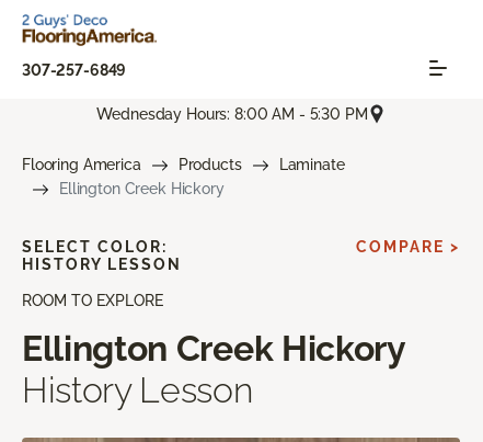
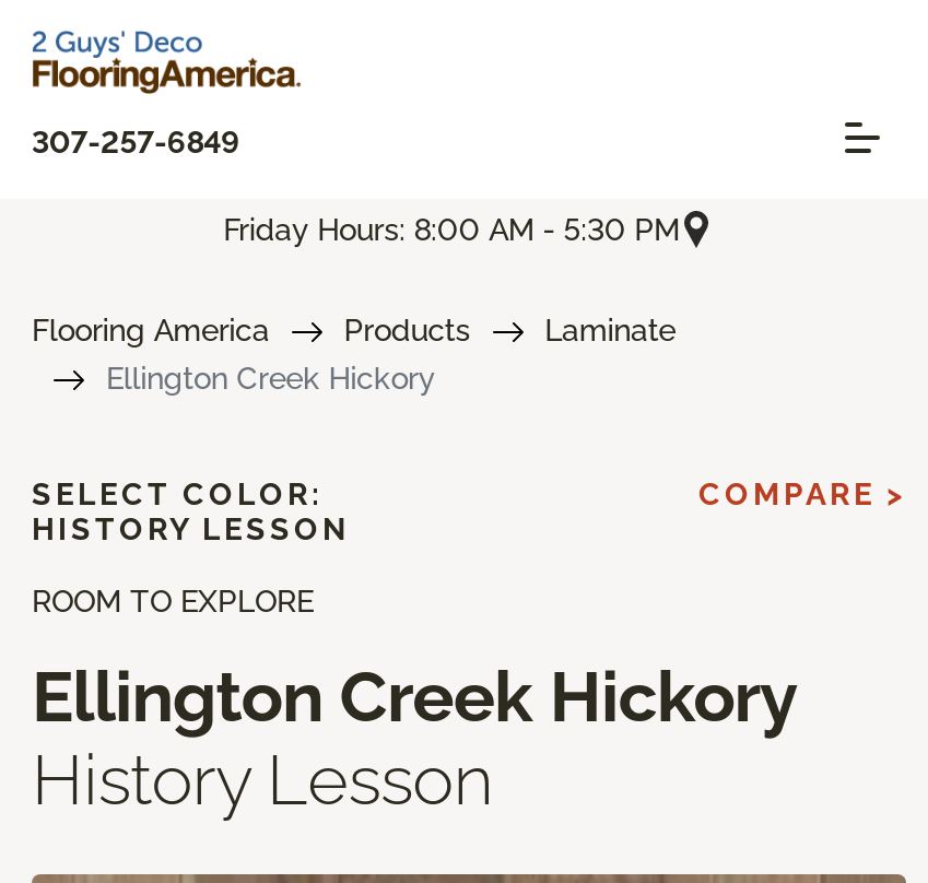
[97,105,368,123] Wednesday Hours: 8:00 AM - 5:30 PM -> [223,211,679,246] Friday Hours: 8:00 AM - 5:30 PM

